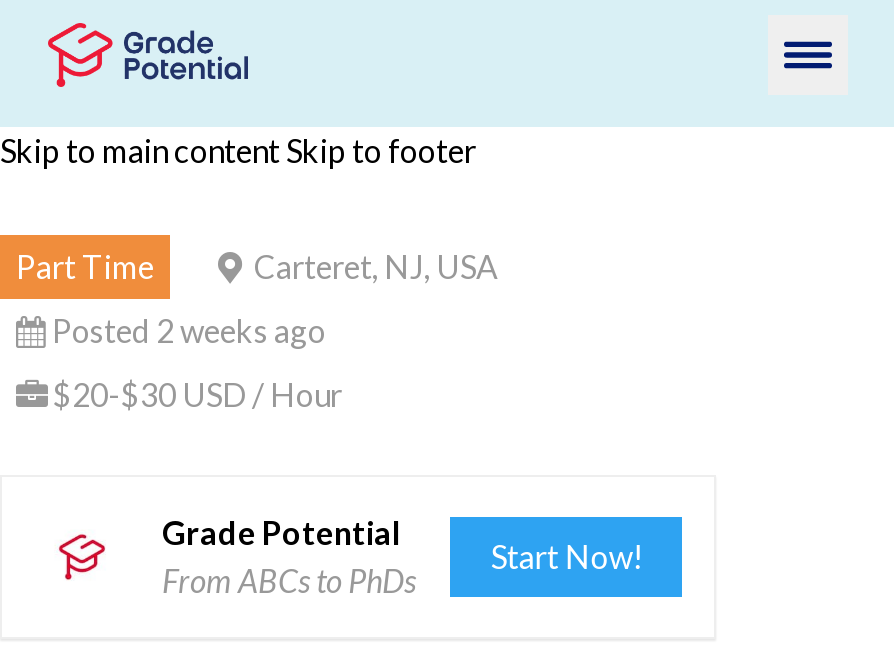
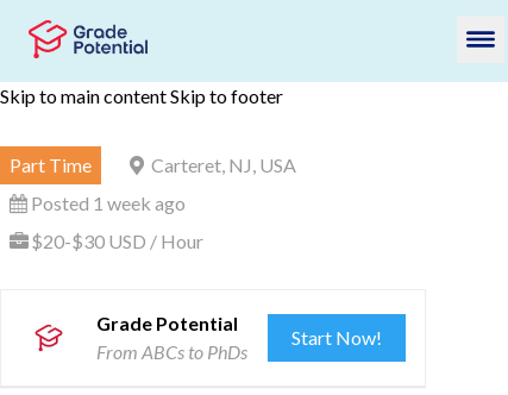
[52,311,326,349] Posted 2 weeks ago -> [31,192,186,214] Posted 1 week ago

